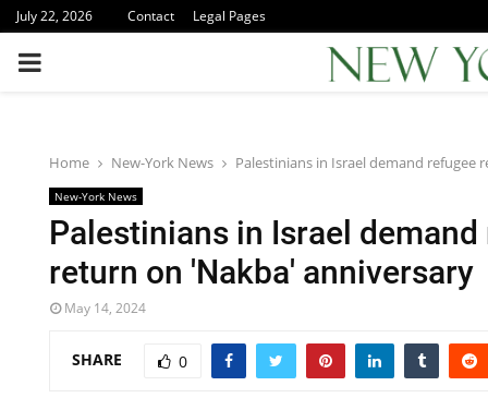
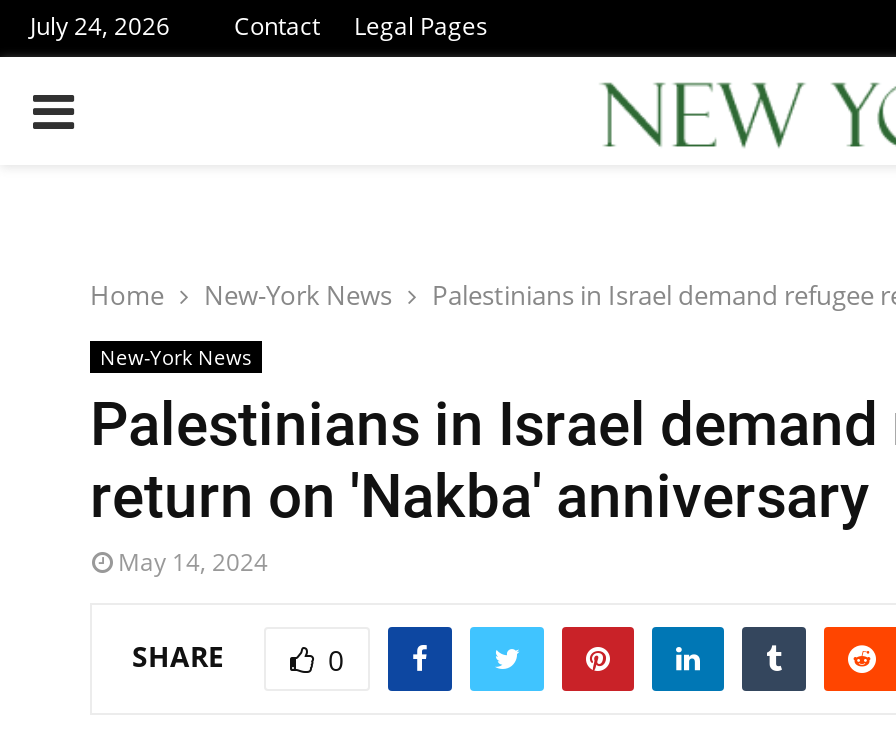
[16,7,266,25] July 22, 2026 Contact Legal Pages -> [30,9,488,43] July 24, 2026 Contact Legal Pages

